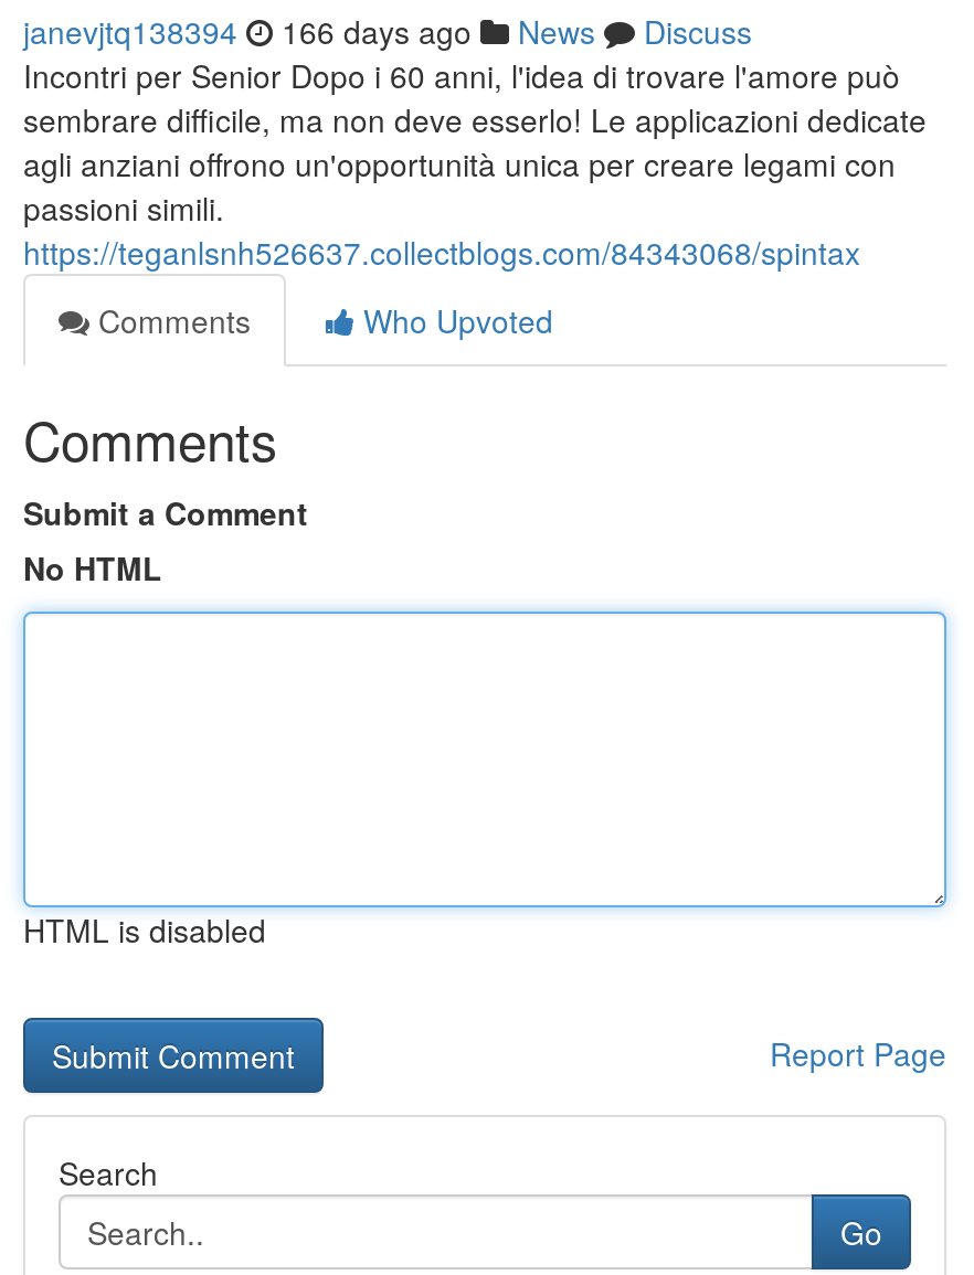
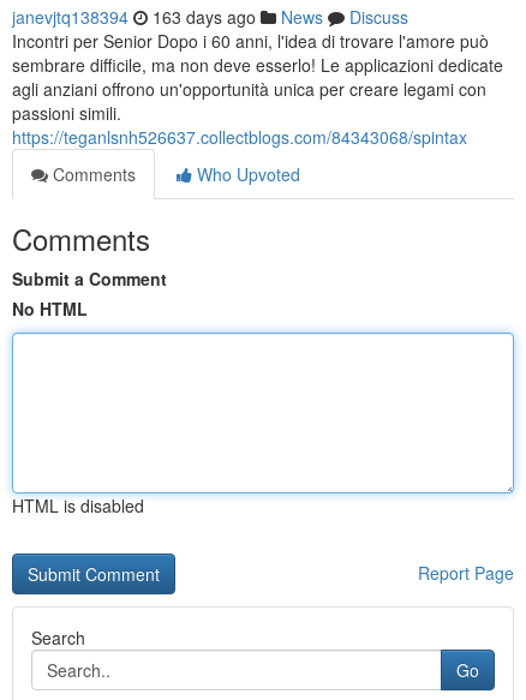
[23,9,752,53] janevjtq138394 166 days ago News Discuss -> [12,5,408,29] janevjtq138394 163 days ago News Discuss

